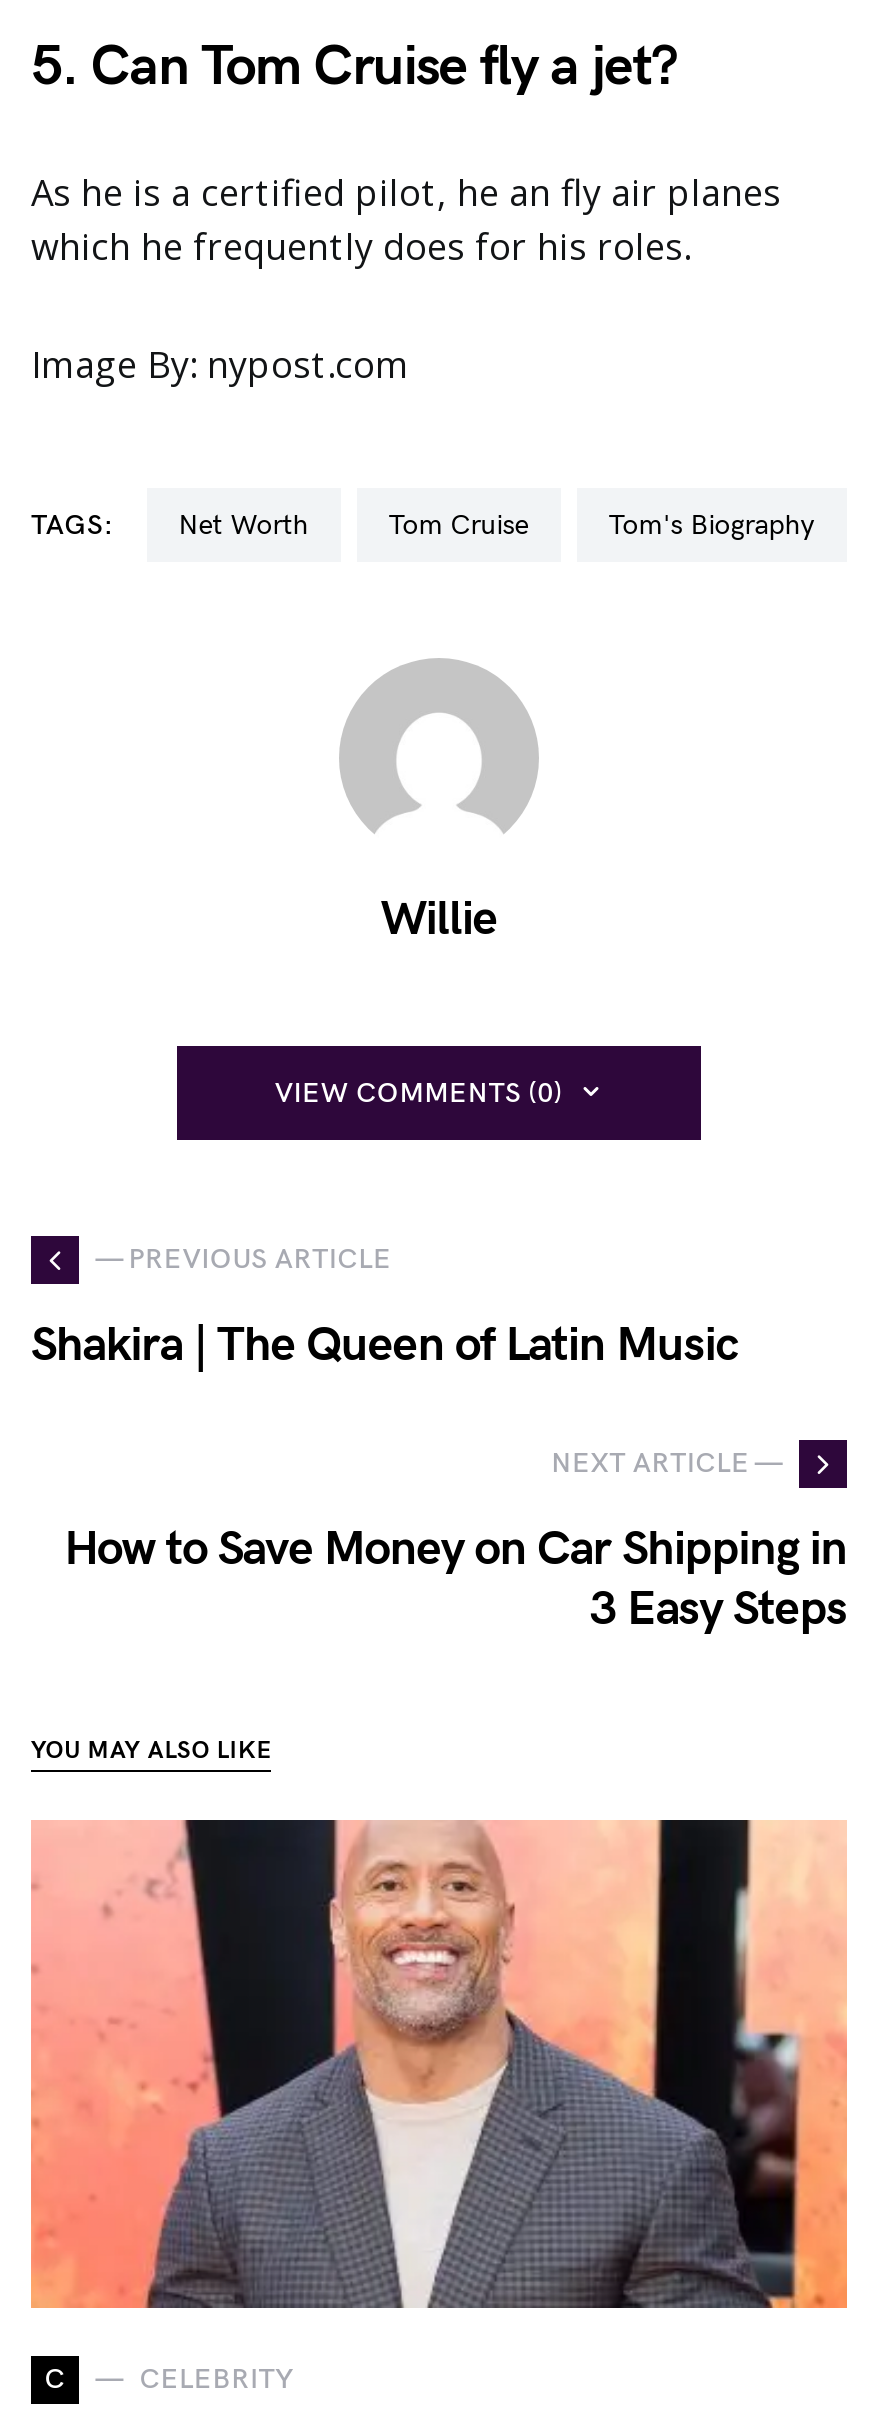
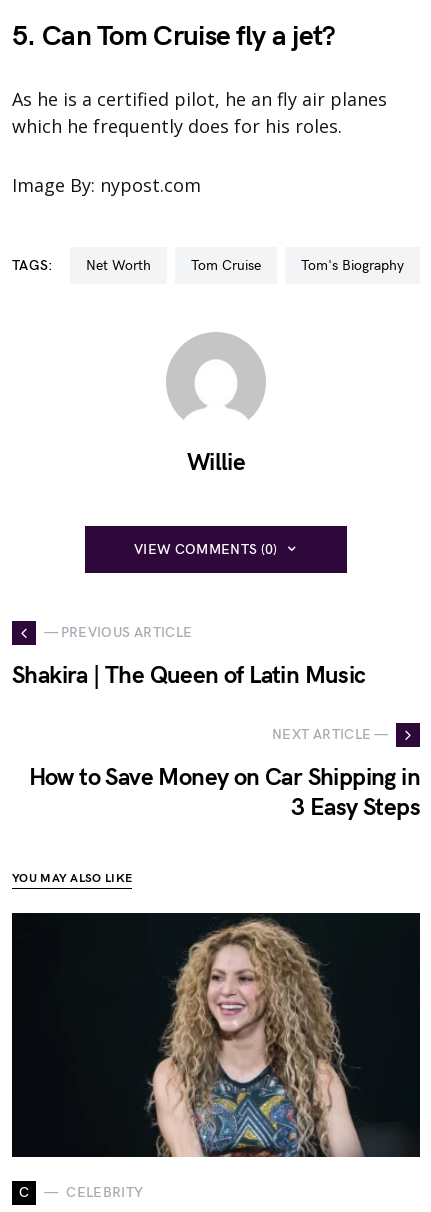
[29,1818,849,2310] [image] -> [11,912,421,1158] [image]

